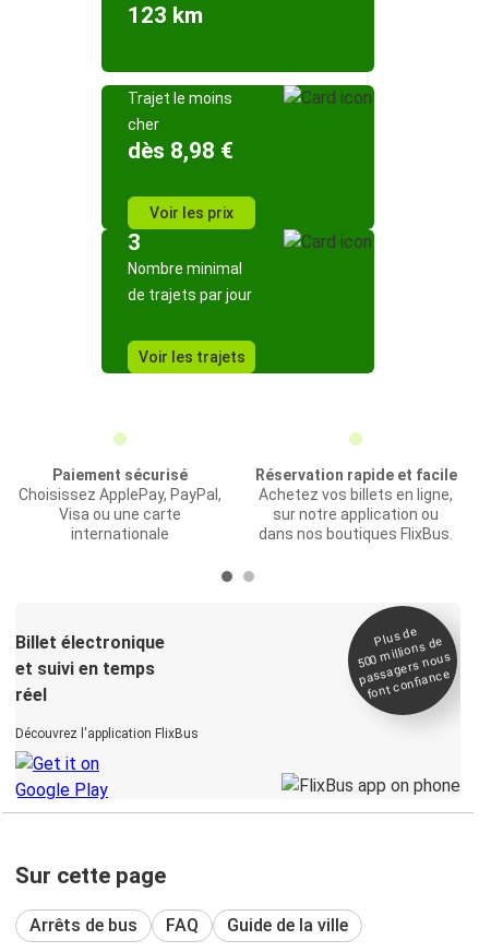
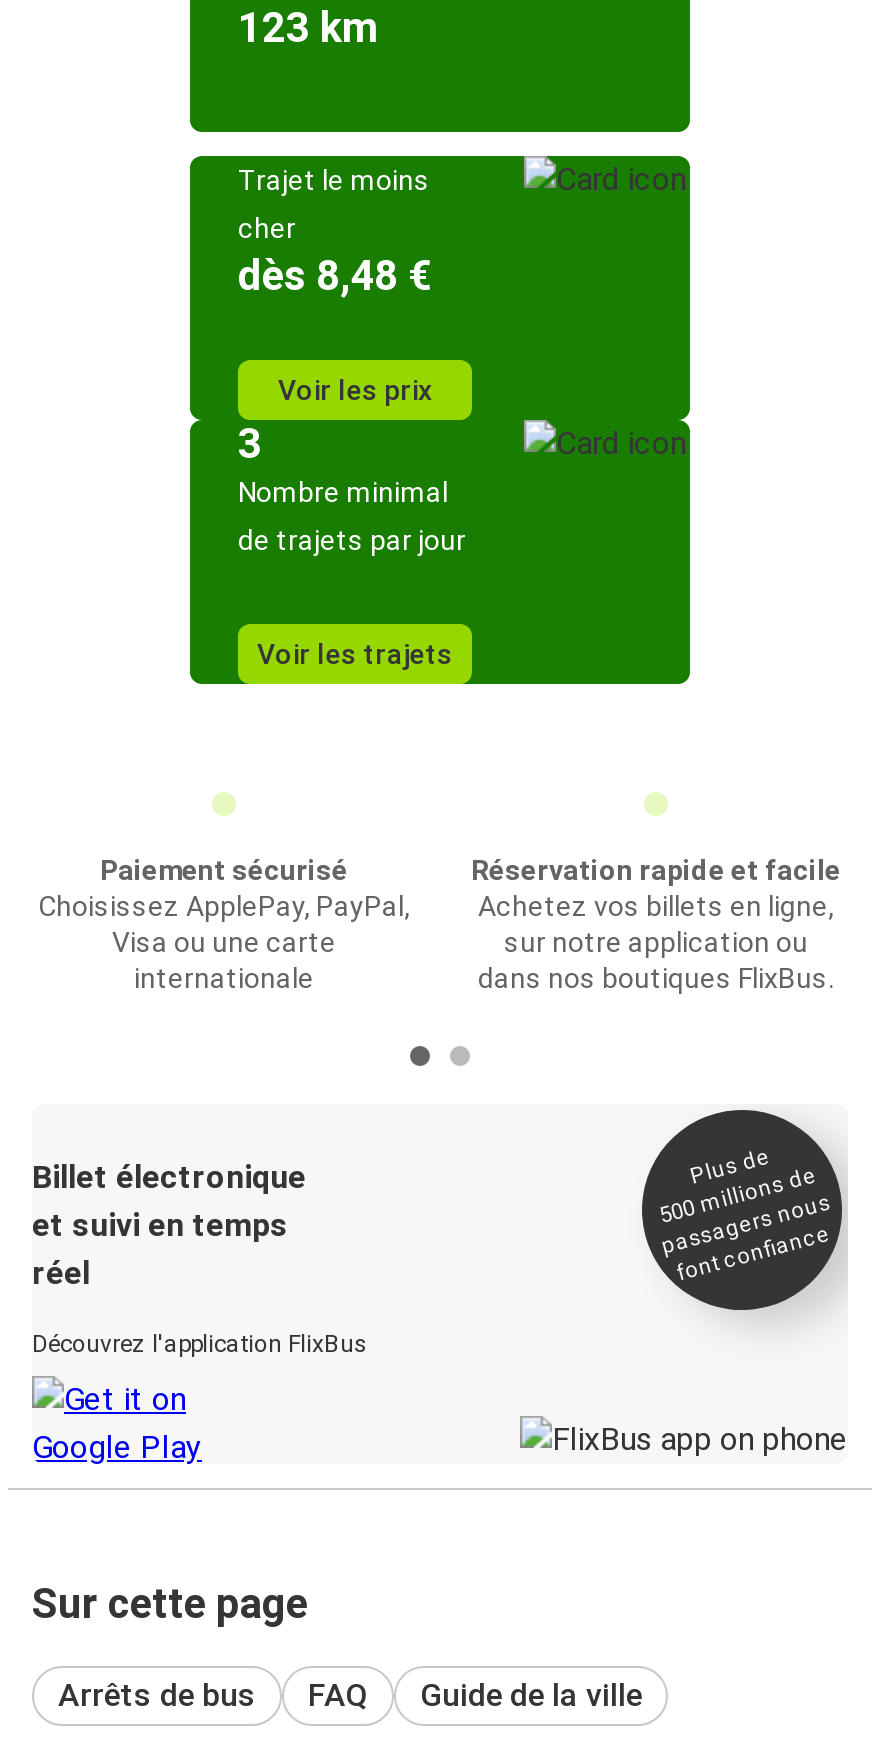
[128,138,233,164] dès 8,98 € -> [238,252,432,300] dès 8,48 €

